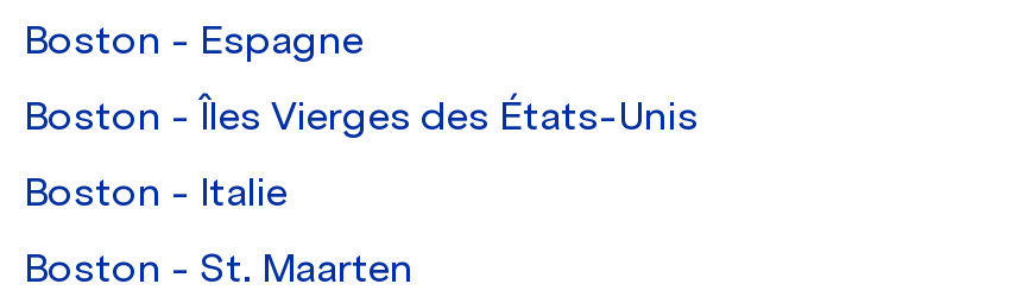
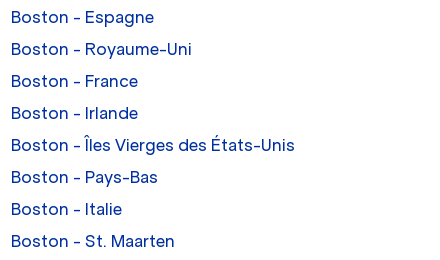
none -> [11,39,192,123] Boston - Royaume-Uni | Boston - France | Boston - Irlande
none -> [11,167,158,187] Boston - Pays-Bas

